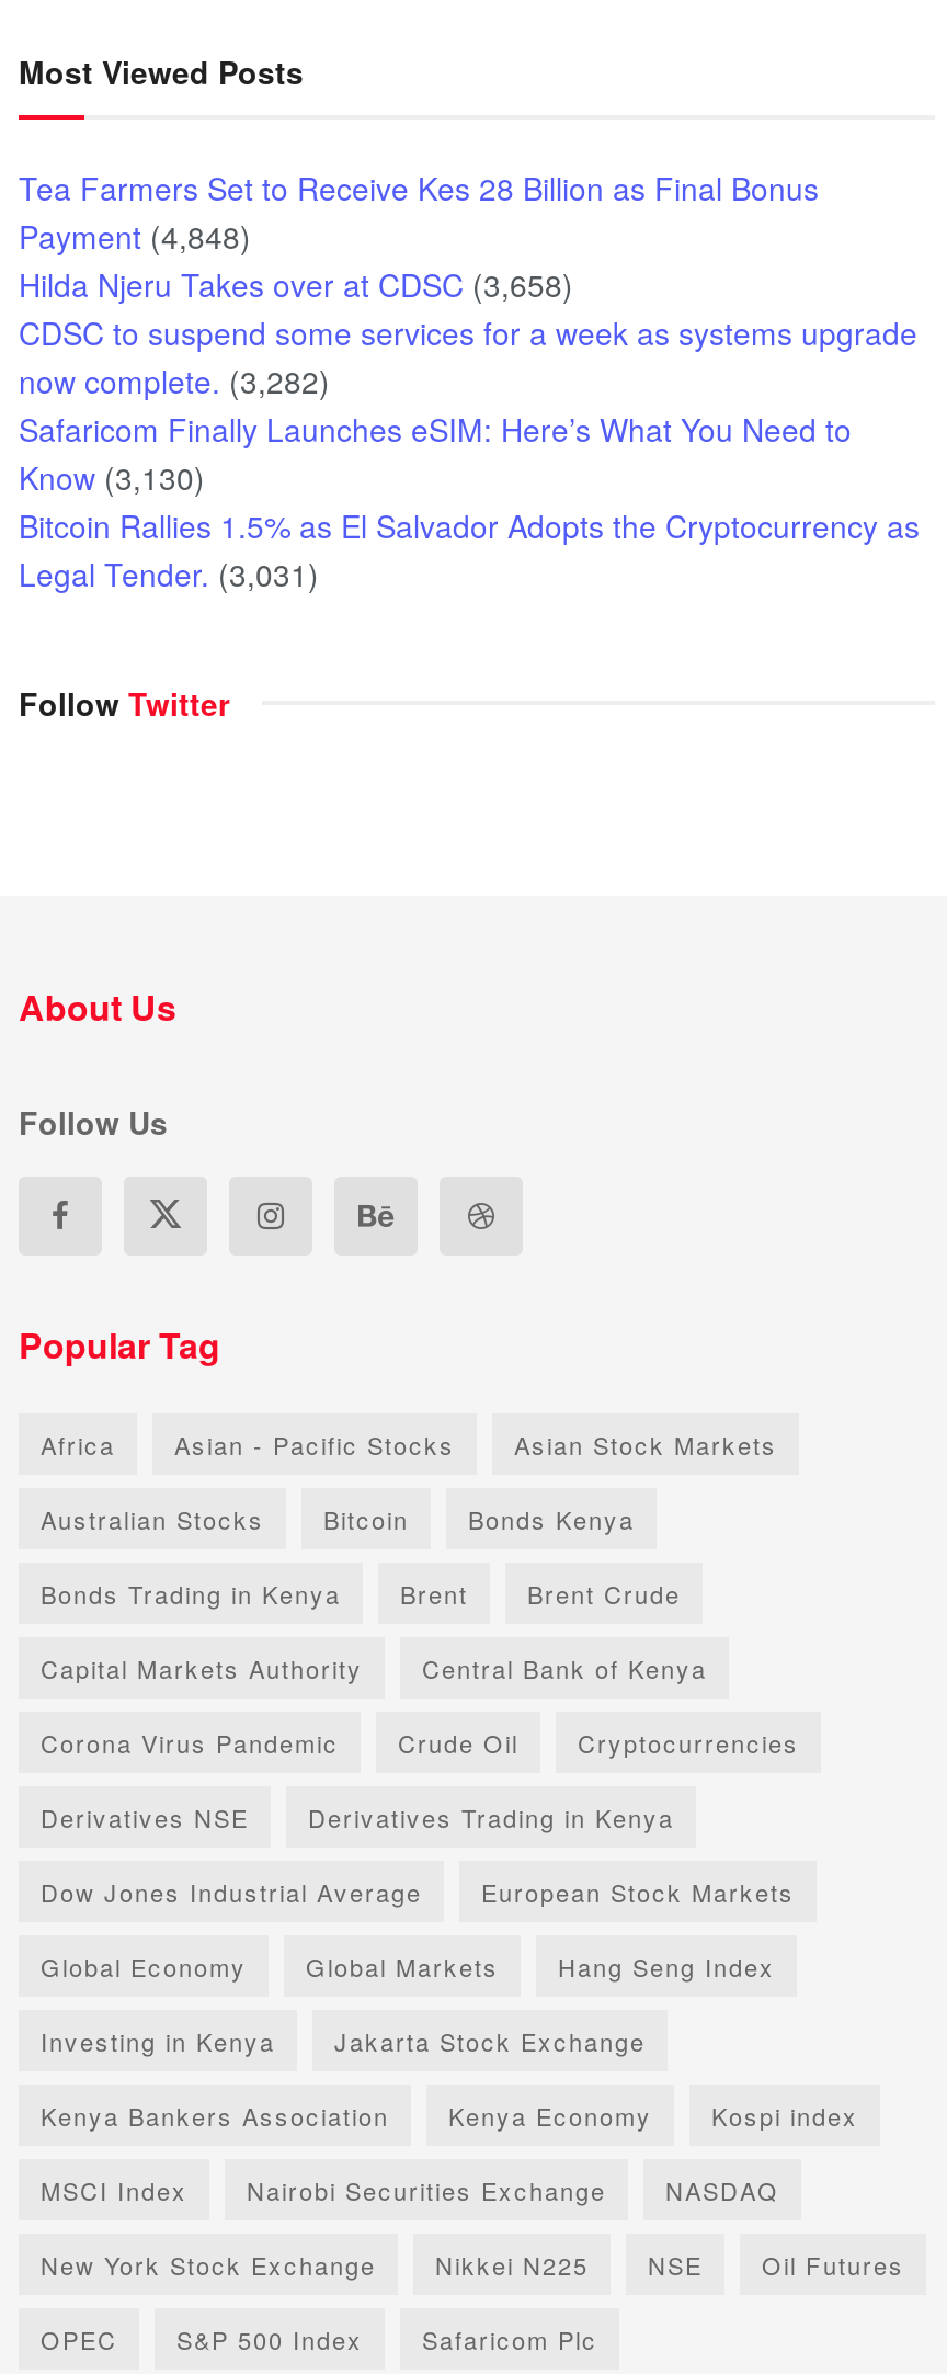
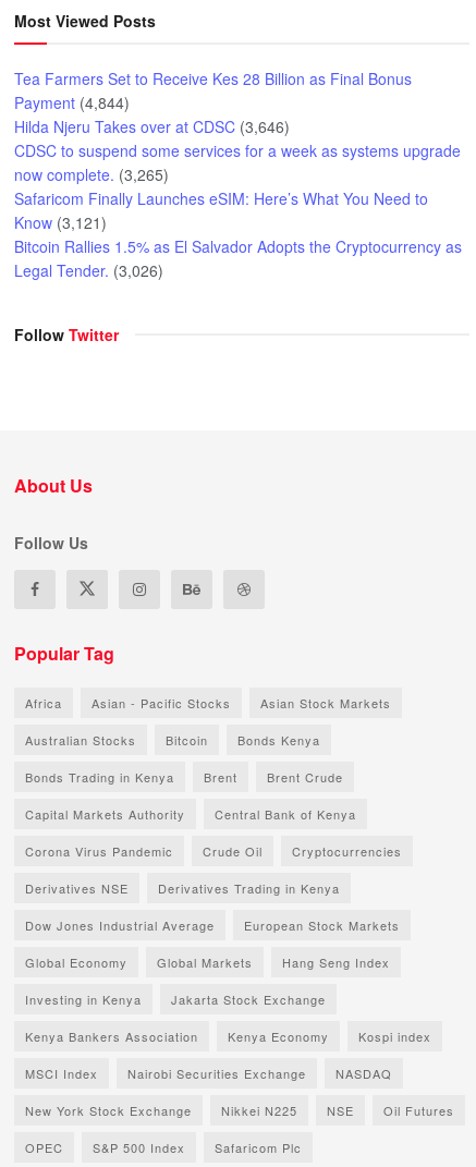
[19,213,251,257] Payment (4,848) -> [14,91,130,113] Payment (4,844)
[19,261,573,305] Hilda Njeru Takes over at CDSC (3,658) -> [14,115,290,137] Hilda Njeru Takes over at CDSC (3,646)
[19,358,330,402] now complete. (3,282) -> [14,163,169,185] now complete. (3,265)
[19,454,205,498] Know (3,130) -> [14,211,107,233] Know (3,121)
[19,551,319,595] Legal Tender. (3,031) -> [14,259,163,281] Legal Tender. (3,026)

